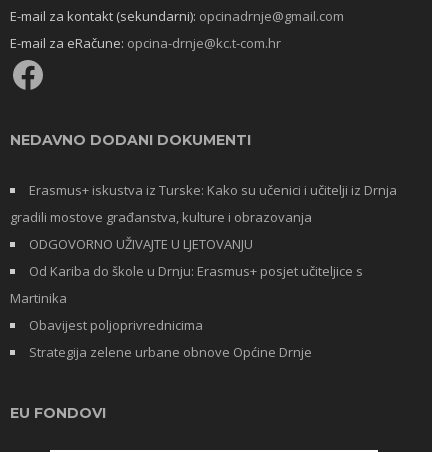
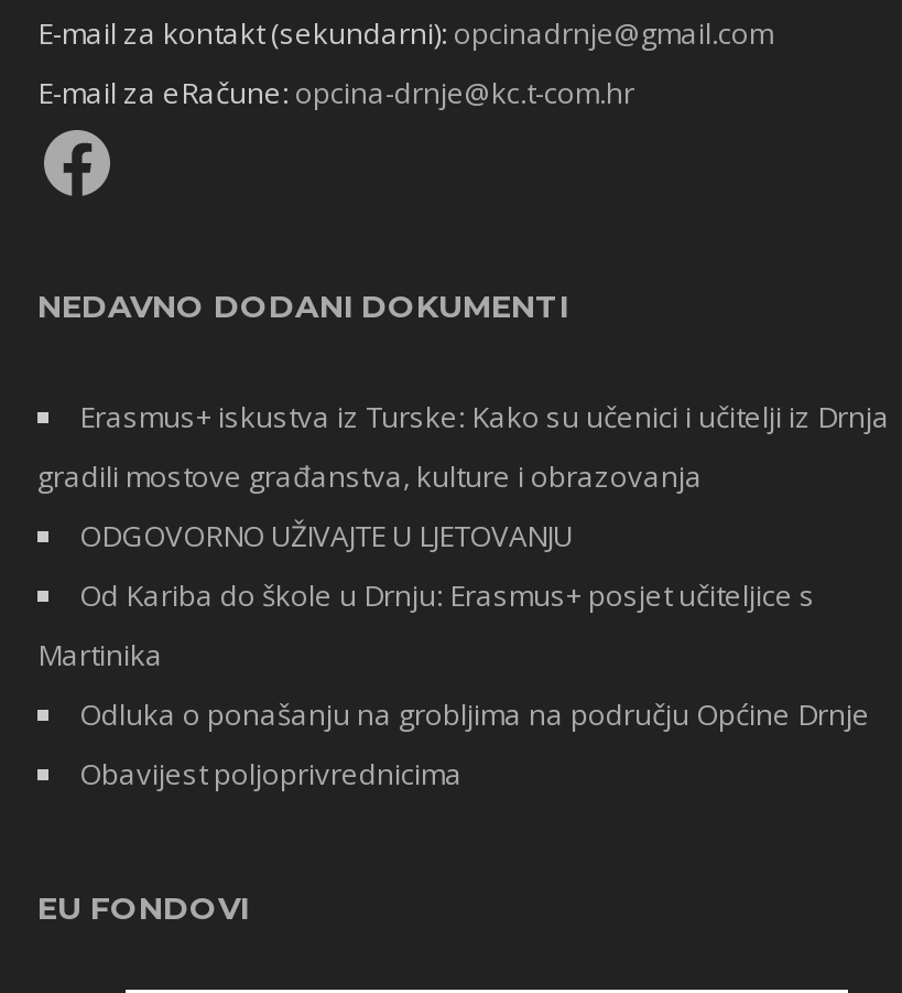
none -> [79,694,870,734] Odluka o ponašanju na grobljima na području Općine Drnje
moved [29,316,203,334] -> [79,754,463,794]: Obavijest poljoprivrednicima
[29,343,312,361] Strategija zelene urbane obnove Općine Drnje -> none

